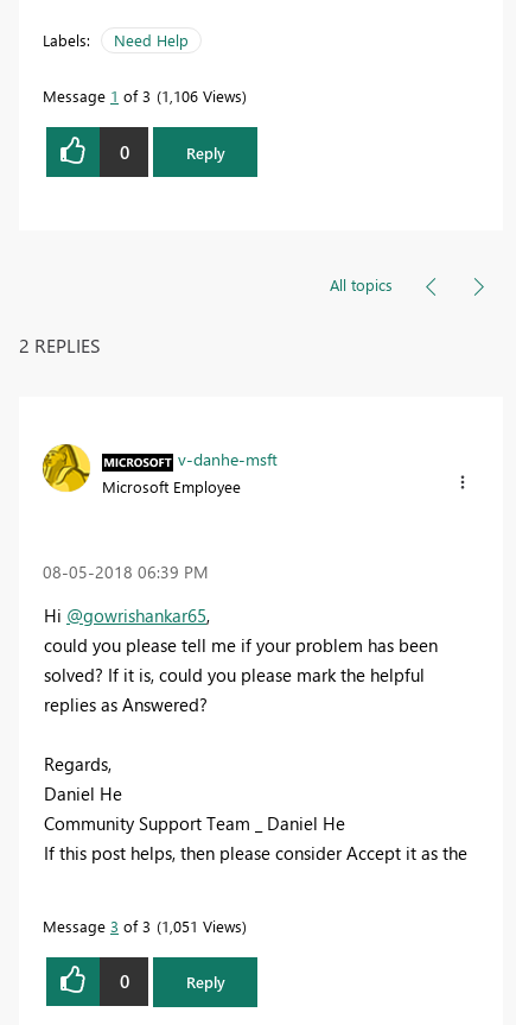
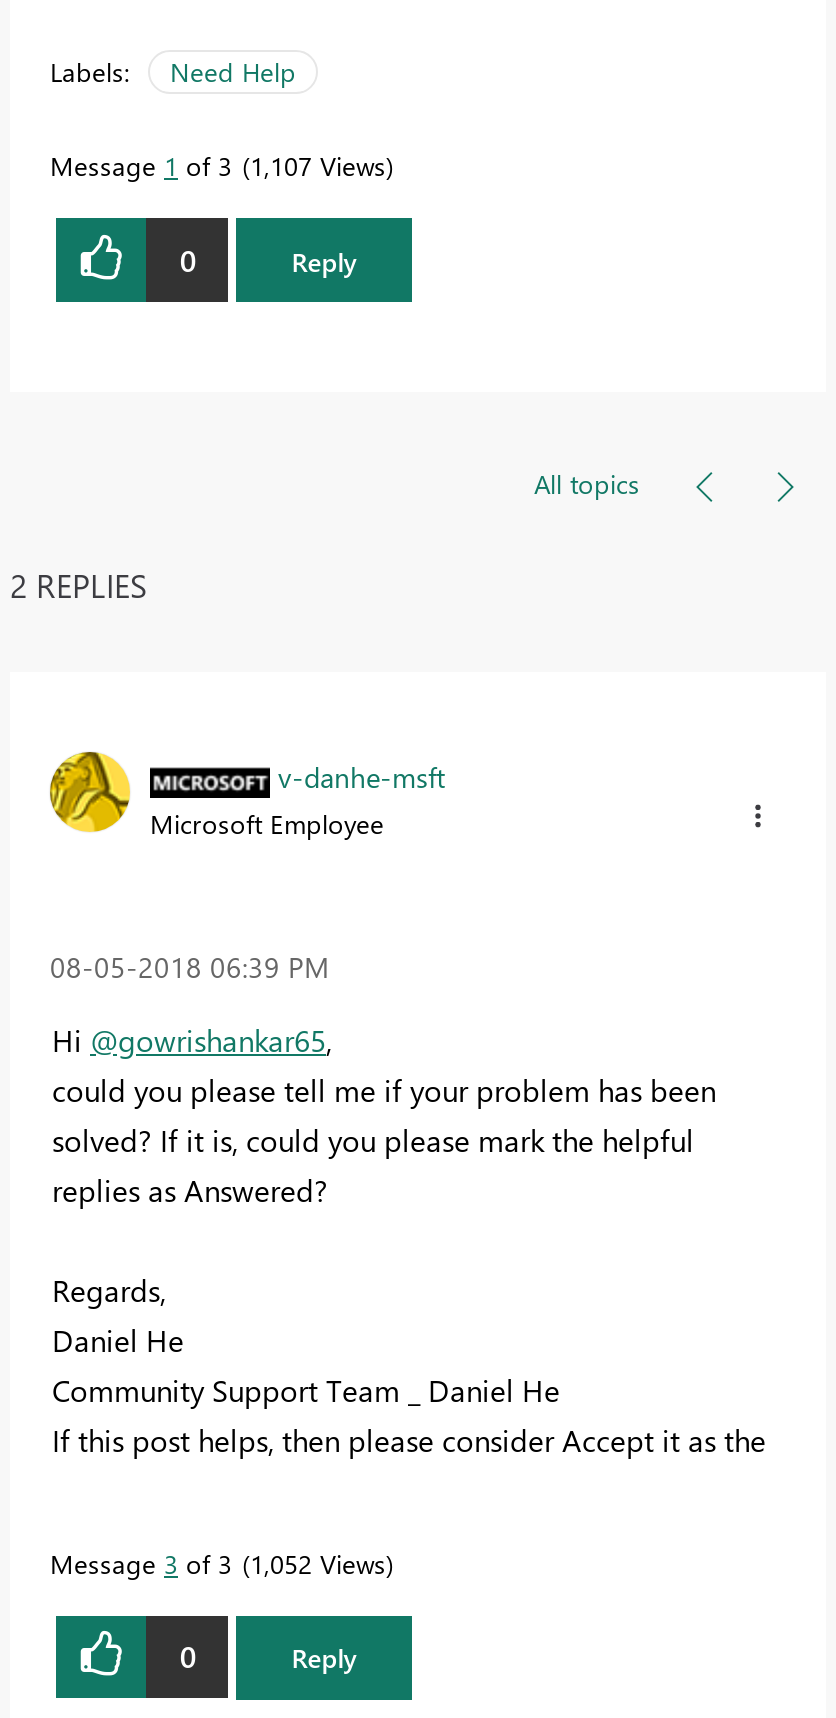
[43,86,242,106] Message 1 of 3 1,106 Views -> [50,148,386,182] Message 1 of 3 1,107 Views
[43,915,242,936] Message 3 of 3 1,051 Views -> [50,1545,386,1579] Message 3 of 3 1,052 Views

